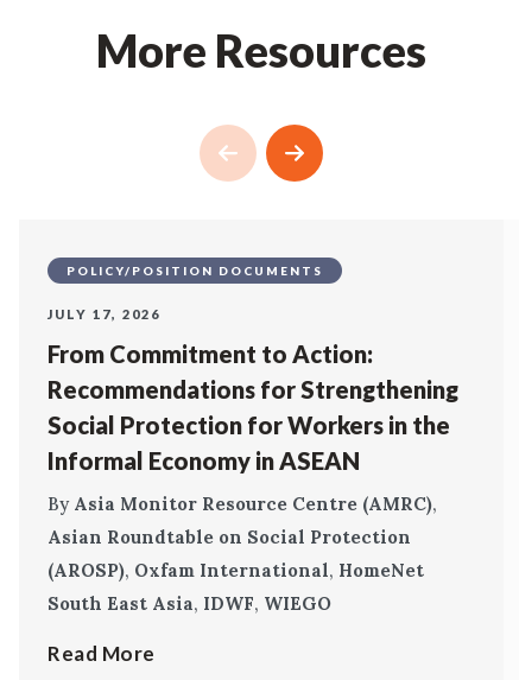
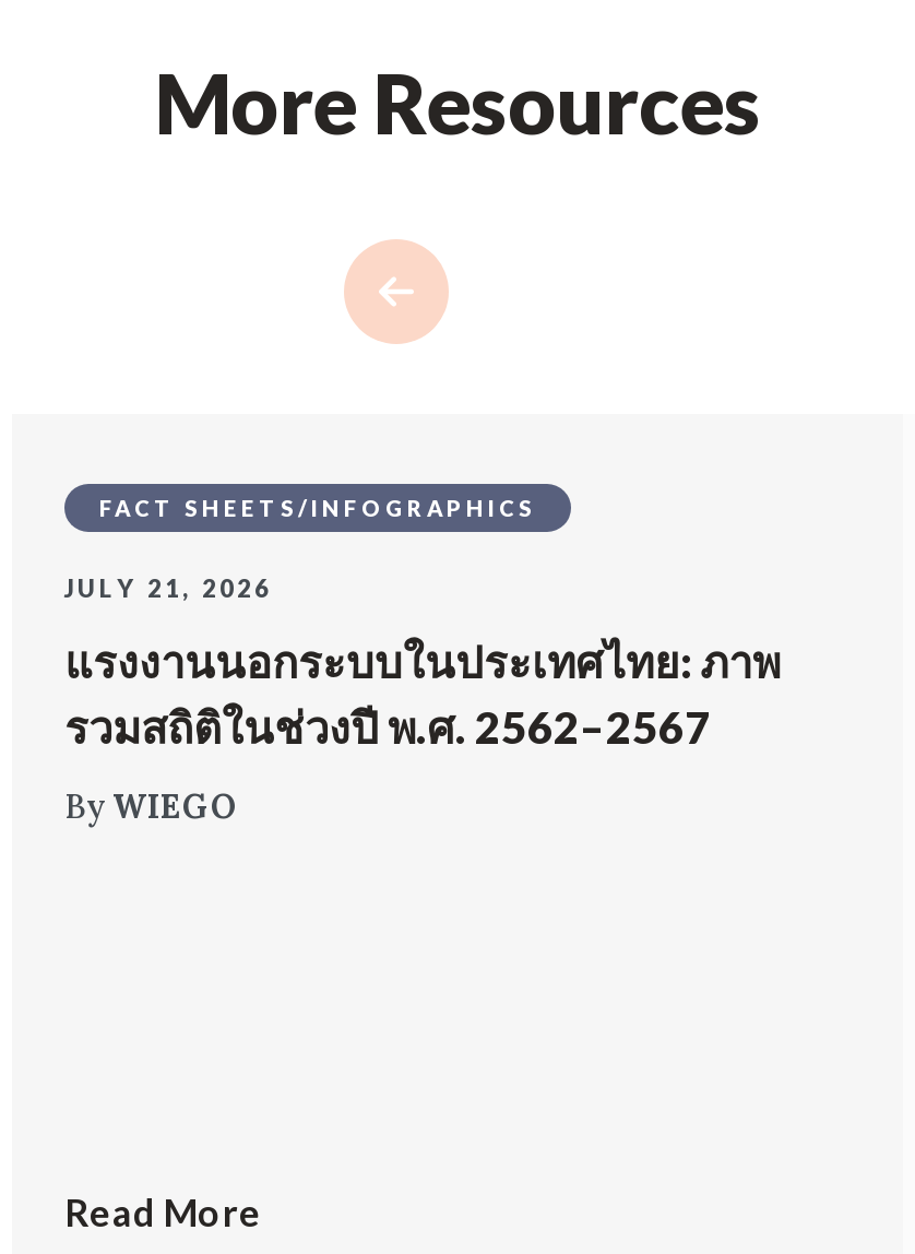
[265,123,324,183] [image] -> none
[48,263,458,615] POLICY/POSITION DOCUMENTS | JULY 17, 2026 | From Commitment to Action: | Recommendations for Strengthening | Social Protection for Workers in the | Informal Economy in ASEAN | By Asia Monitor Resource Centre (AMRC), | Asian Roundtable on Social Protection | (AROSP), Oxfam International, HomeNet | South East Asia, IDWF, WIEGO -> [64,495,781,827] FACT SHEETS/INFOGRAPHICS | JULY 21, 2026 | แรงงานนอกระบบในประเทศไทย: ภาพ | รวมสถิติในช่วงปี พ.ศ. 2562–2567 | By WIEGO

